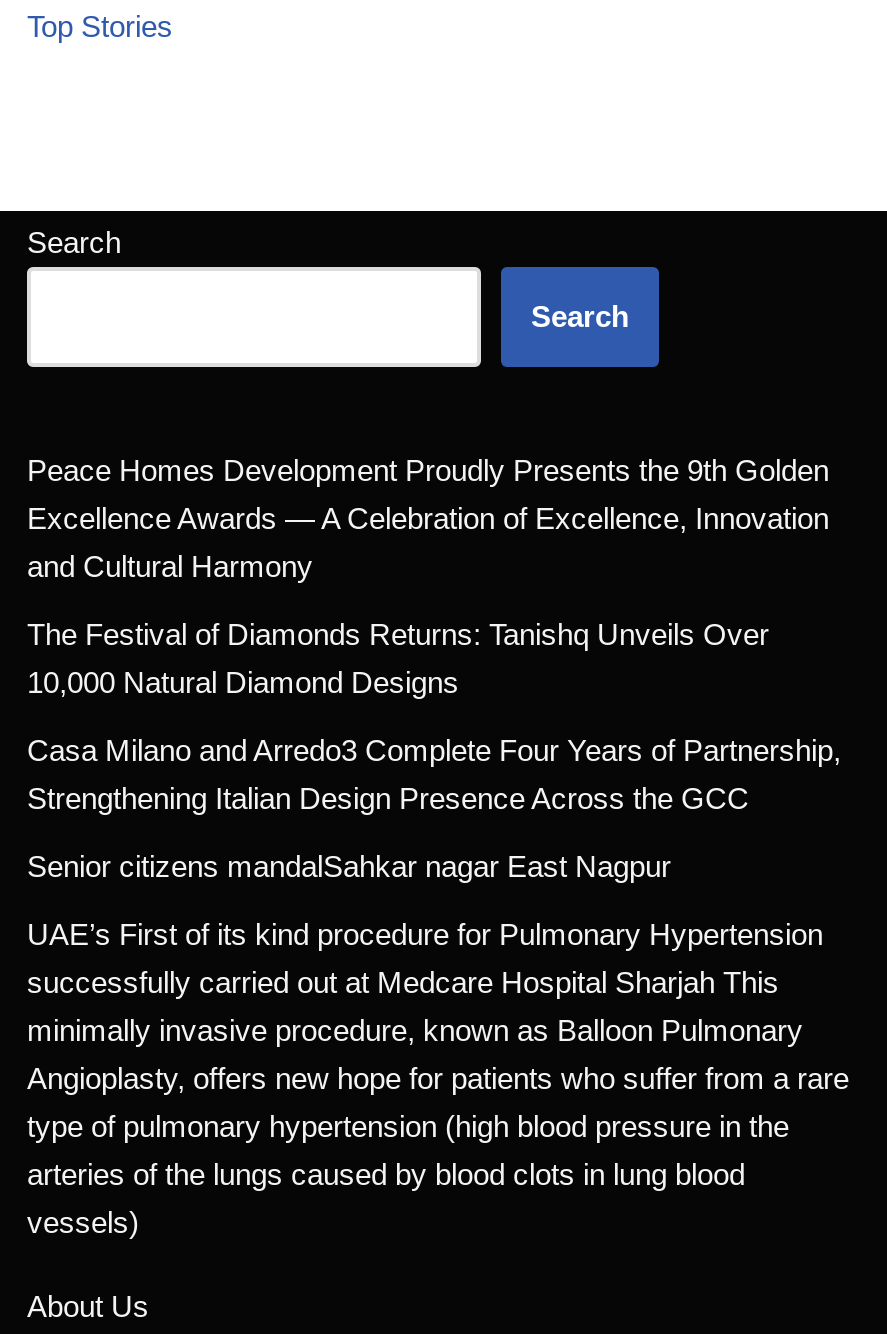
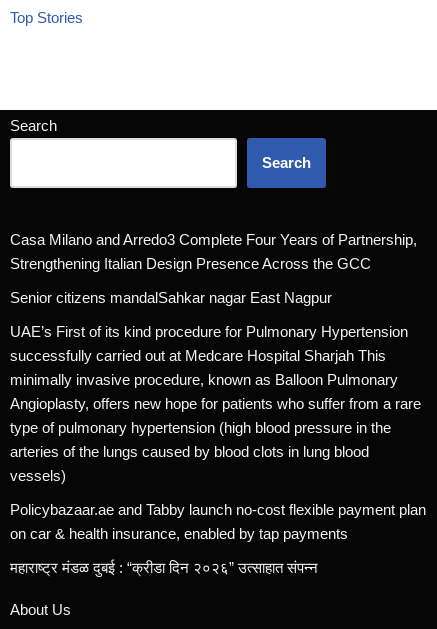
[27,453,829,699] Peace Homes Development Proudly Presents the 9th Golden | Excellence Awards — A Celebration of Excellence, Innovation | and Cultural Harmony | The Festival of Diamonds Returns: Tanishq Unveils Over | 10,000 Natural Diamond Designs -> none
moved [27,733,849,1239] -> [10,231,421,484]: Casa Milano and Arredo3 Complete Four Years of Partnership, | Strengthening Italian Design Presence Across the GCC | Senior citizens mandalSahkar nagar East Nagpur | ... | arteries of the lungs caused by blood clots in lung blood | vessels)
none -> [10,501,426,576] Policybazaar.ae and Tabby launch no-cost flexible payment plan | on car & health insurance, enabled by tap payments | महाराष्ट्र मंडळ दुबई : “क्रीडा दिन २०२६” उत्साहात संपन्न

